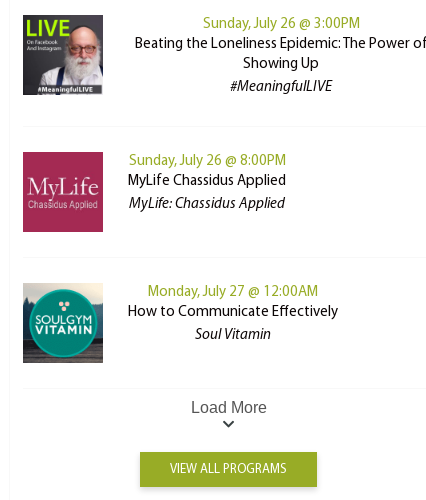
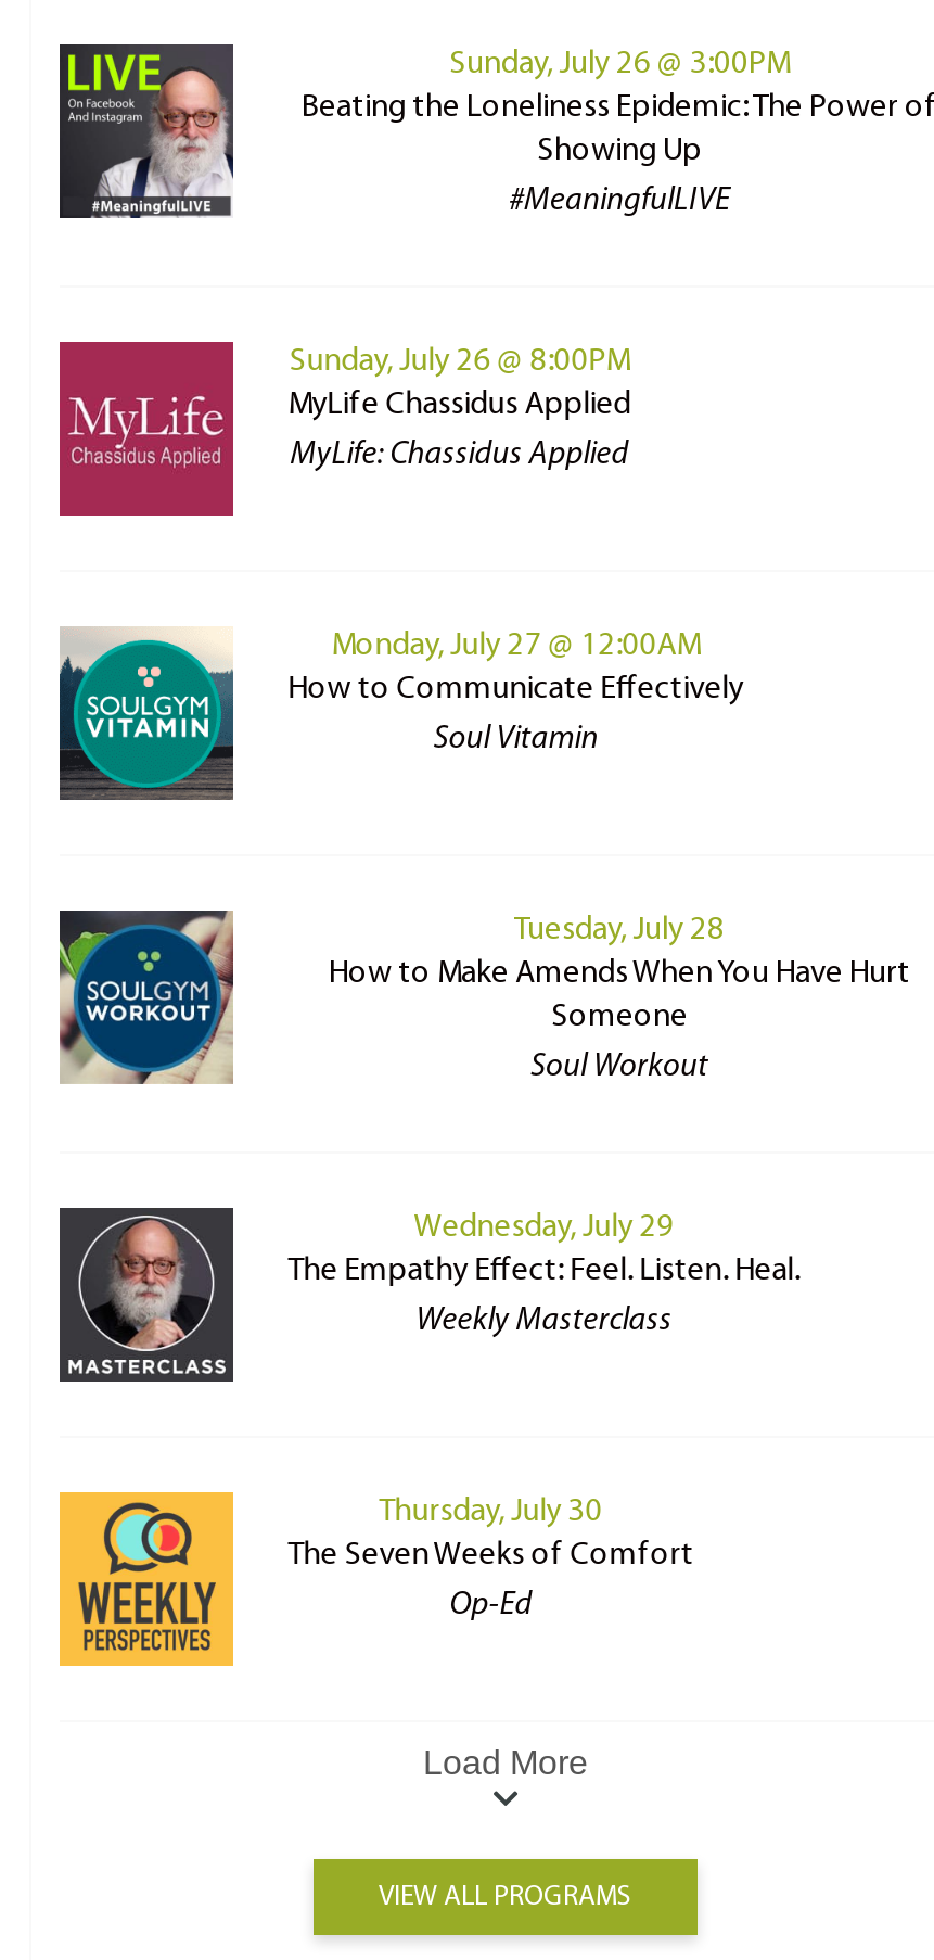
none -> [57,1206,800,1384] [image] | Wednesday, July 29 | The Empathy Effect: Feel. Listen. Heal. | Weekly Masterclass
none -> [57,1490,694,1668] [image] | Thursday, July 30 | The Seven Weeks of Comfort | Op-Ed
none -> [57,911,235,1084] [image]
none -> [329,916,910,1085] Tuesday, July 28 | How to Make Amends When You Have Hurt | Someone | Soul Workout

